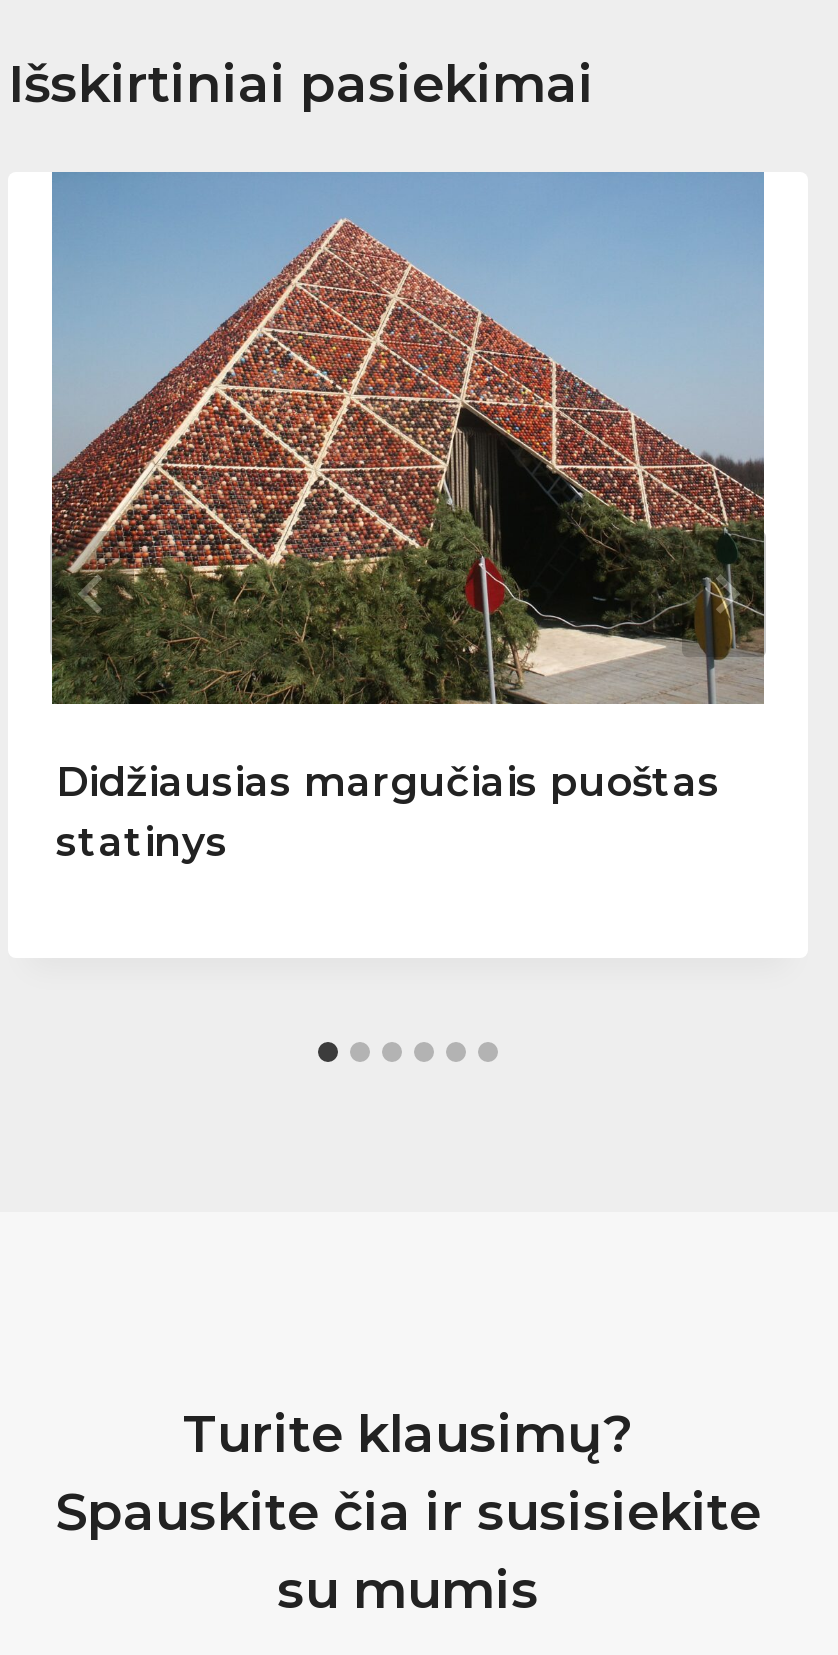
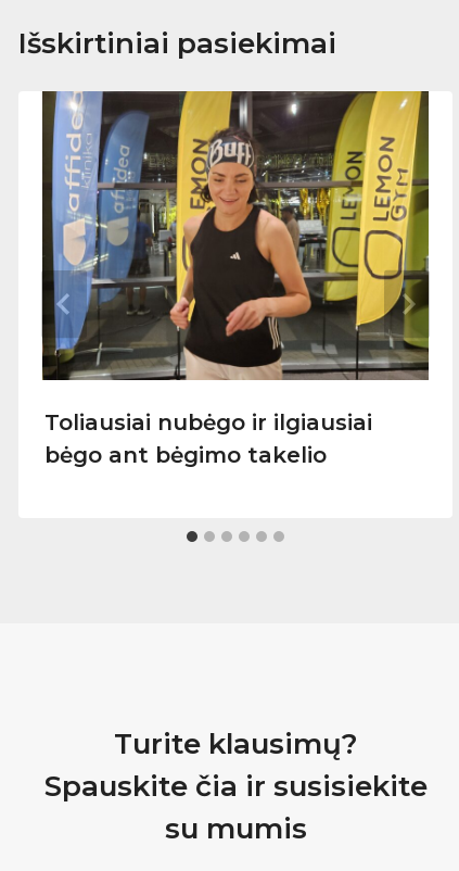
[50,170,764,867] [image] | Didžiausias margučiais puoštas | statinys -> [41,90,430,468] [image] | Toliausiai nubėgo ir ilgiausiai | bėgo ant bėgimo takelio

